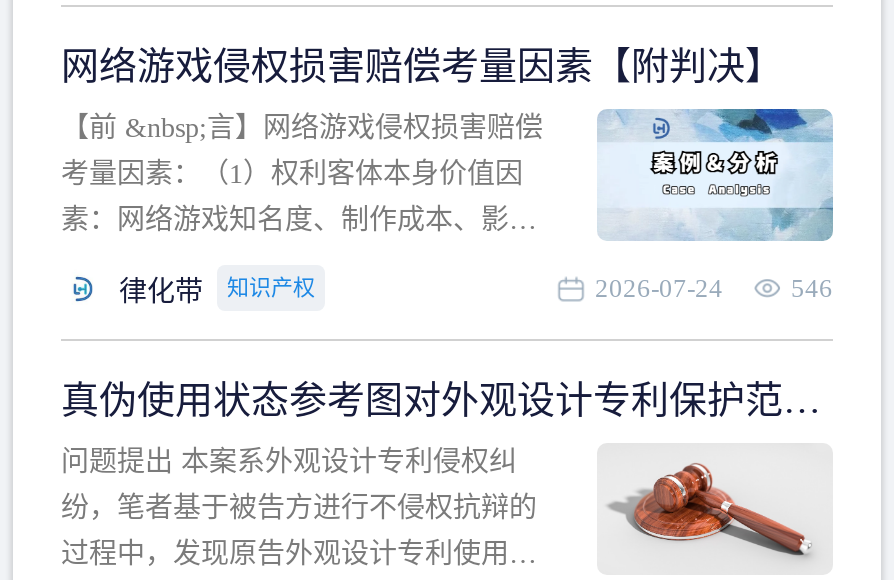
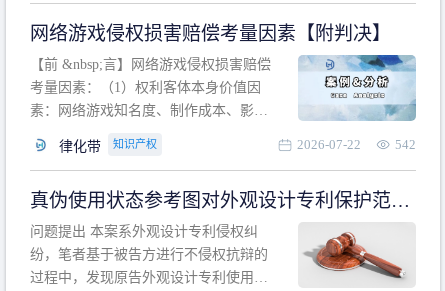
[595,272,723,302] 2026-07-24 -> [297,136,361,151] 2026-07-22
[791,272,833,302] 546 -> [395,136,416,151] 542

